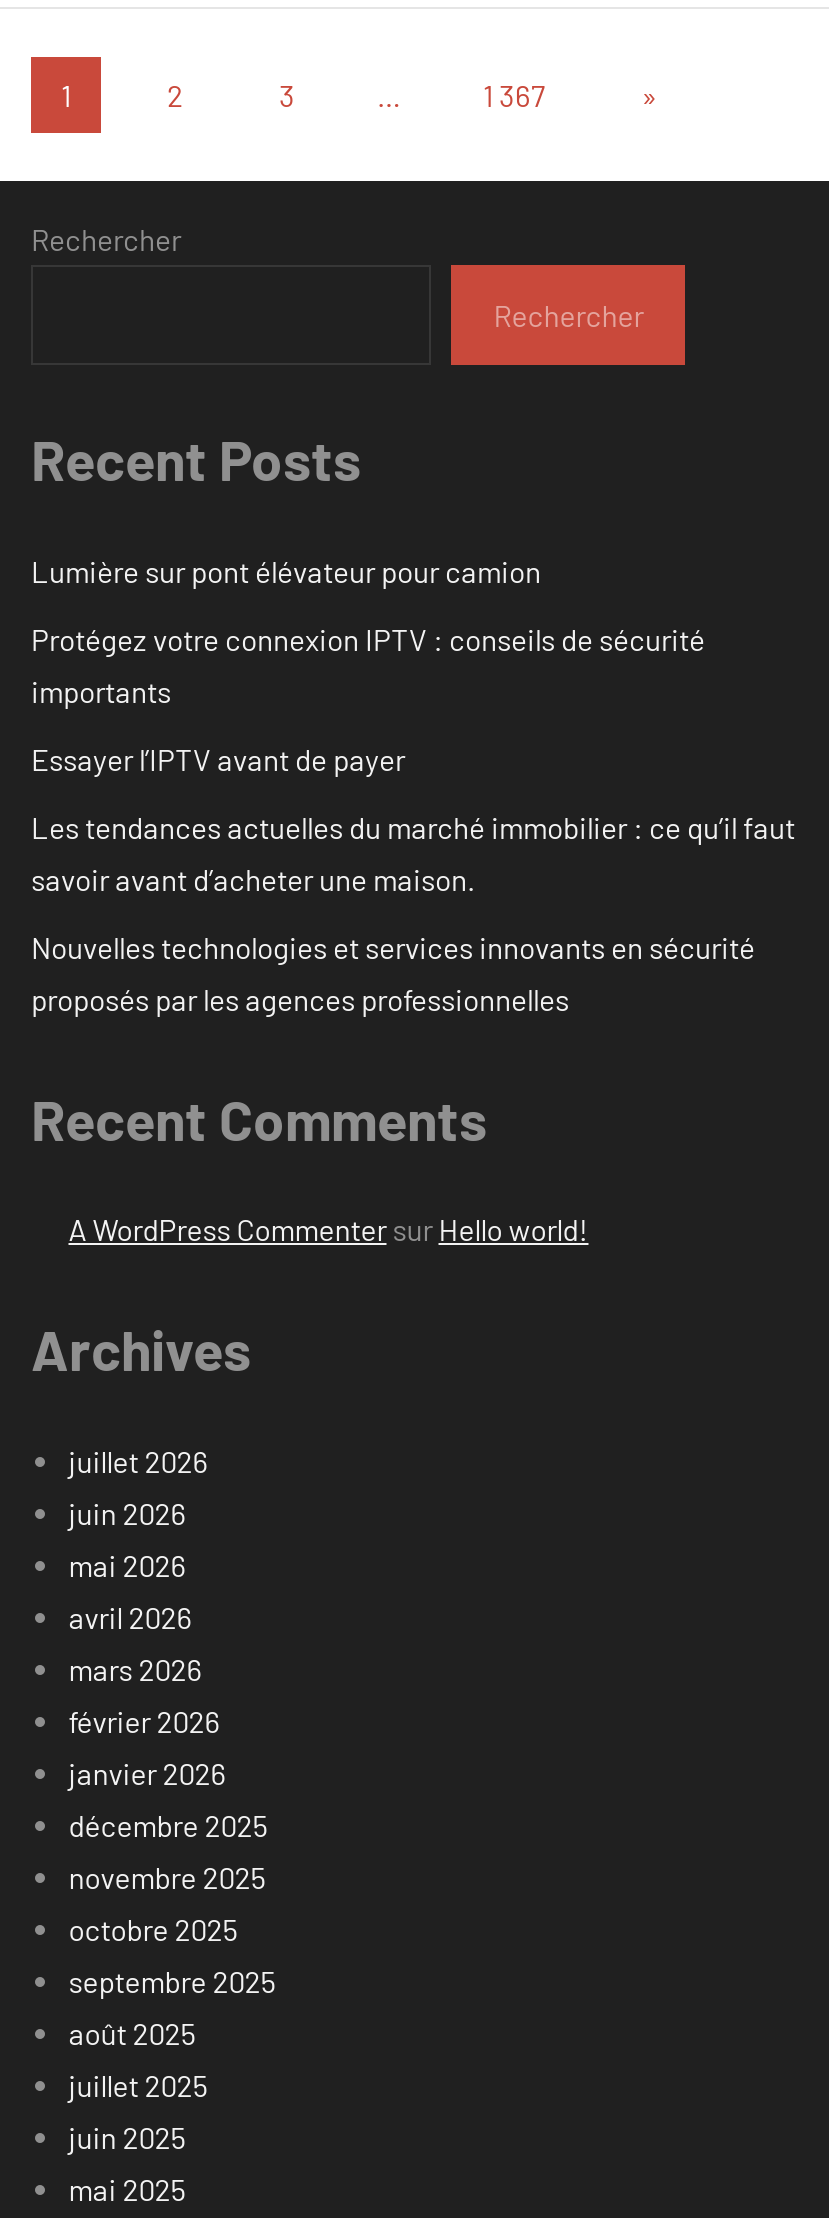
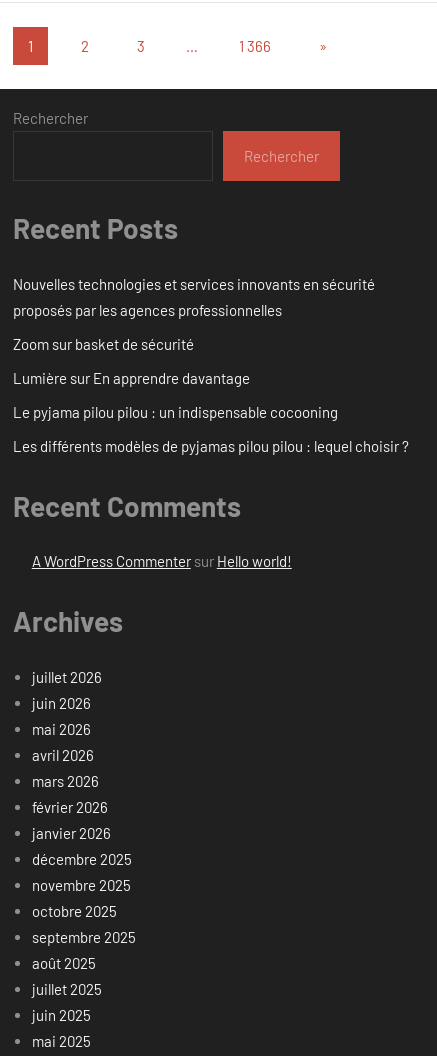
[483,77,545,113] 1 367 -> [239,37,271,55] 1 366
[31,552,795,896] Lumière sur pont élévateur pour camion | Protégez votre connexion IPTV : conseils de sécurité | importants | Essayer l’IPTV avant de payer | Les tendances actuelles du marché immobilier : ce qu’il faut | savoir avant d’acheter une maison. -> none
moved [31,928,755,1016] -> [13,274,375,318]: Nouvelles technologies et services innovants en sécurité | proposés par les agences professionnelles
none -> [13,334,409,454] Zoom sur basket de sécurité | Lumière sur En apprendre davantage | Le pyjama pilou pilou : un indispensable cocooning | Les différents modèles de pyjamas pilou pilou : lequel choisir ?

